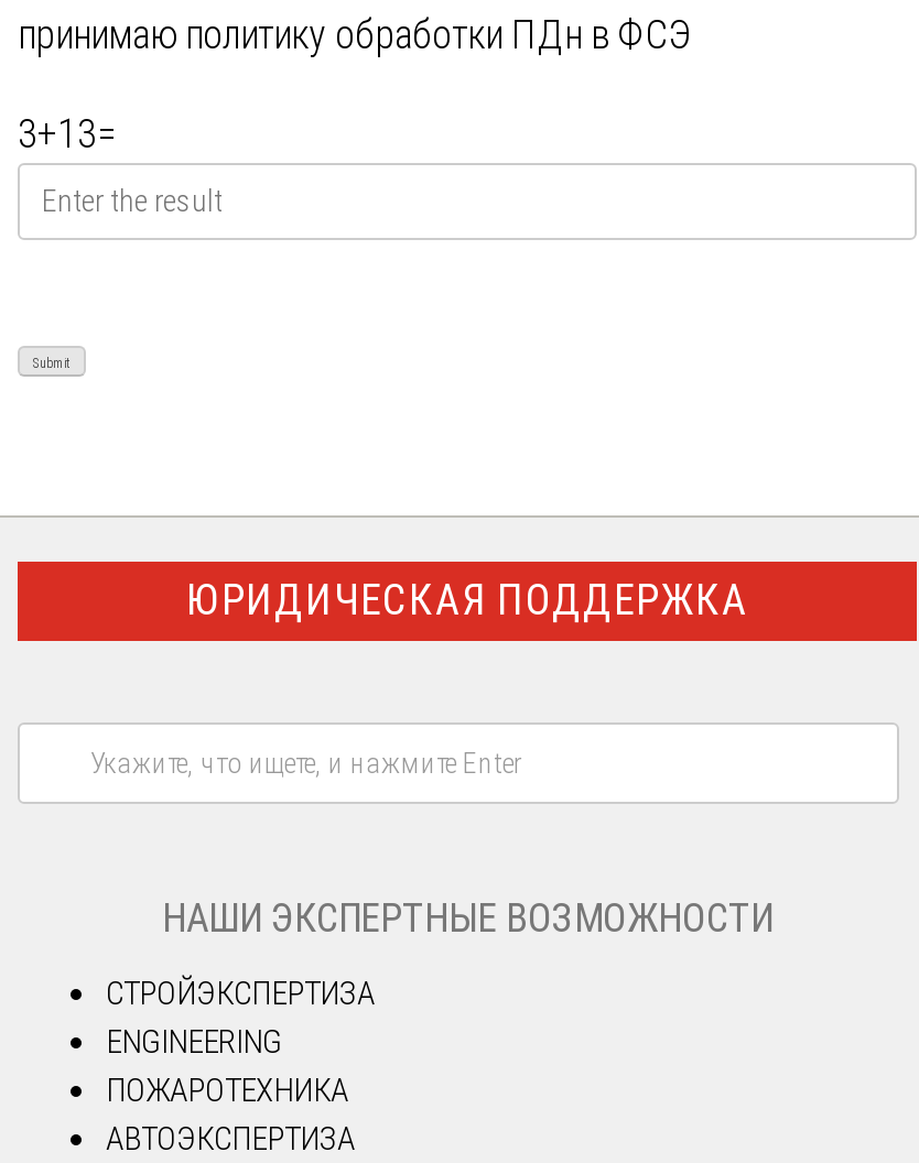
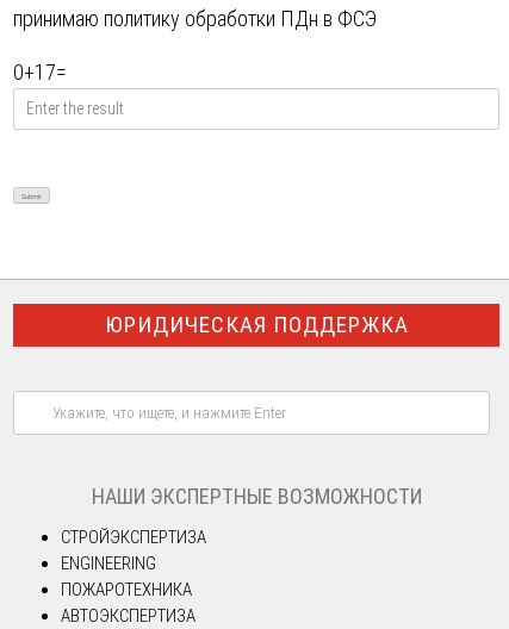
[18,109,117,156] 3+13= -> [13,59,67,84] 0+17=

